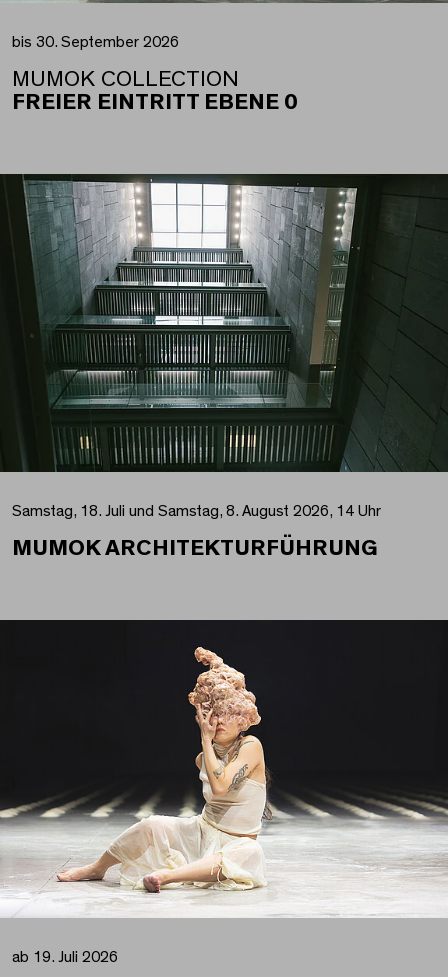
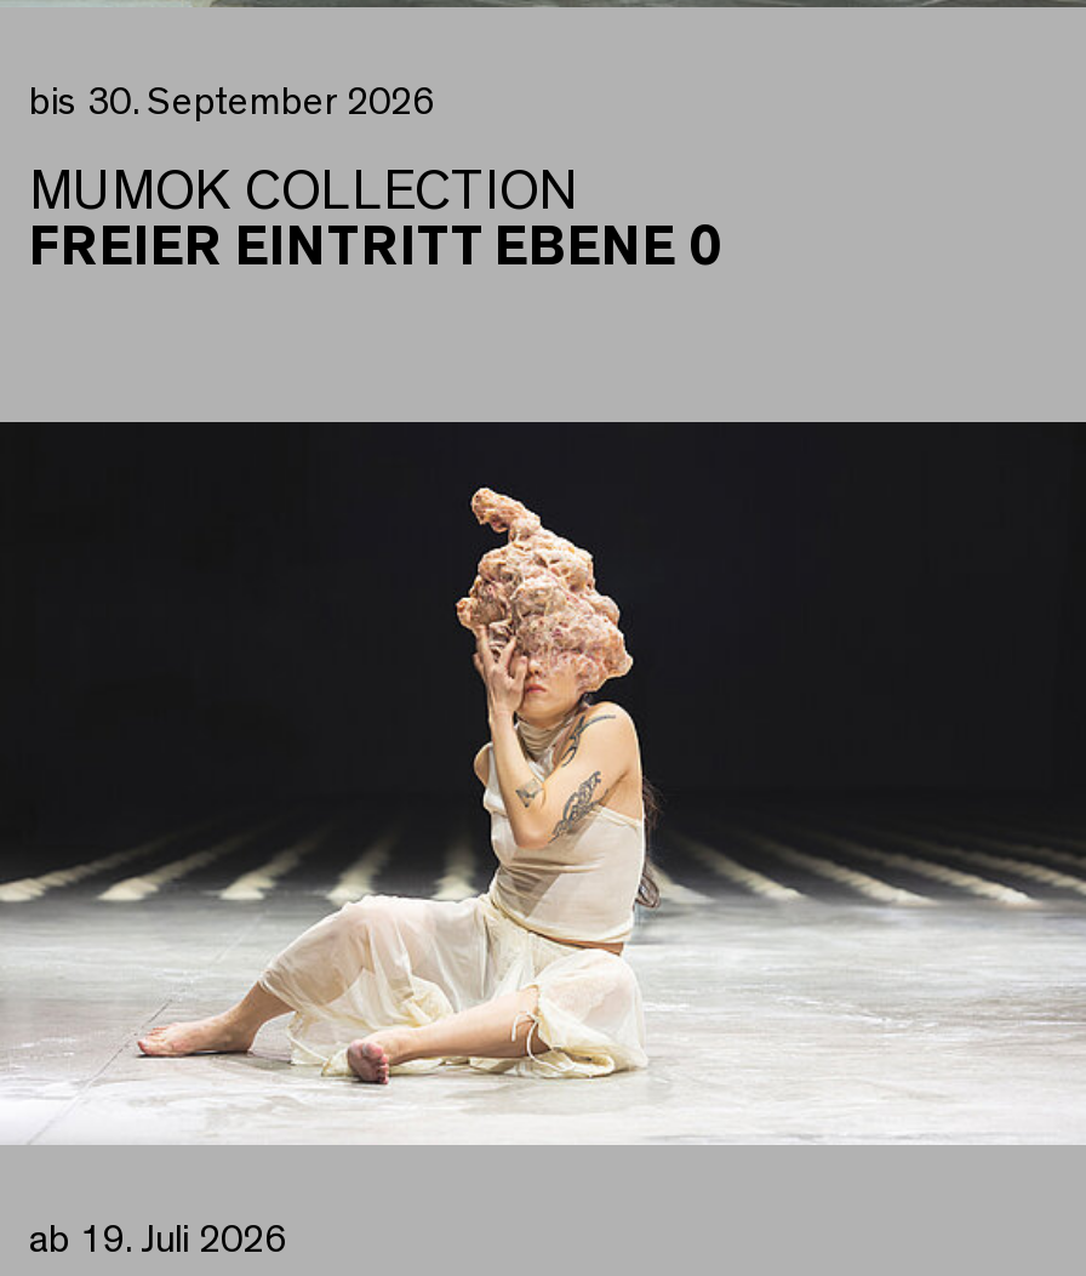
[3,175,445,560] [image] | Samstag, 18. Juli und Samstag, 8. August 2026, 14 Uhr | MUMOK ARCHITEKTURFÜHRUNG -> none

